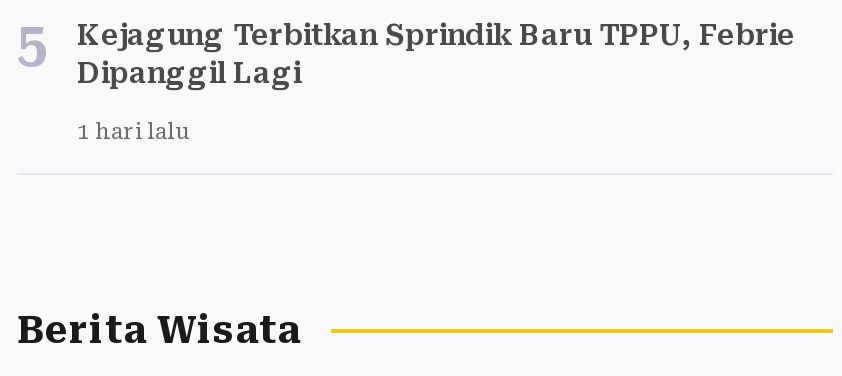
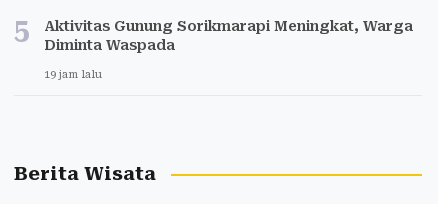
[77,18,795,88] Kejagung Terbitkan Sprindik Baru TPPU, Febrie | Dipanggil Lagi -> [44,18,413,53] Aktivitas Gunung Sorikmarapi Meningkat, Warga | Diminta Waspada
[77,118,189,144] 1 hari lalu -> [44,68,102,81] 19 jam lalu

